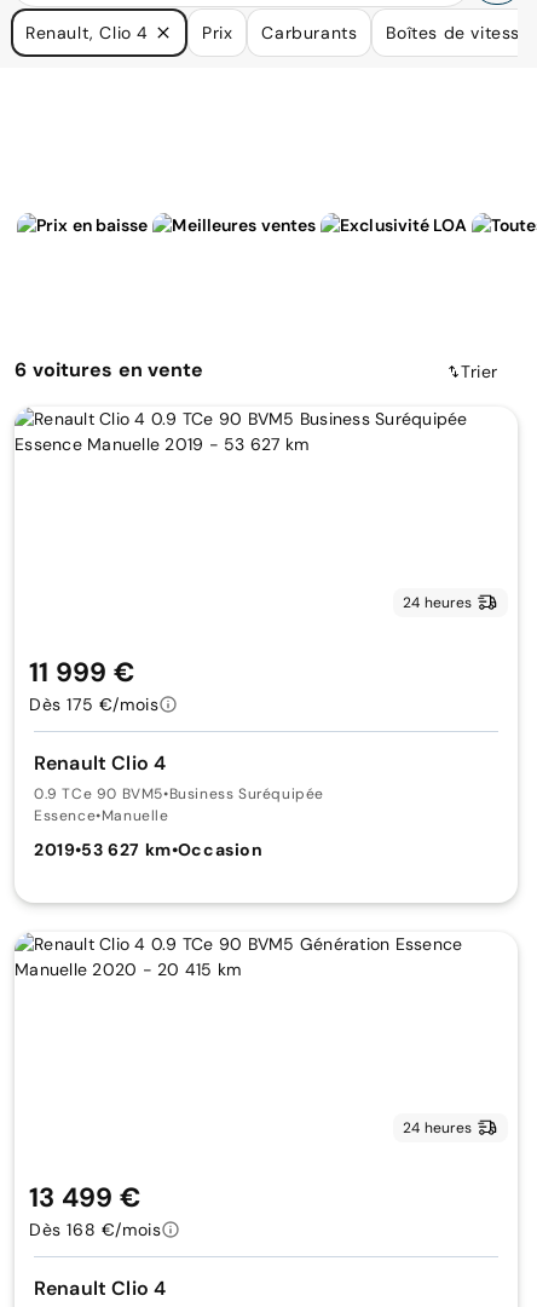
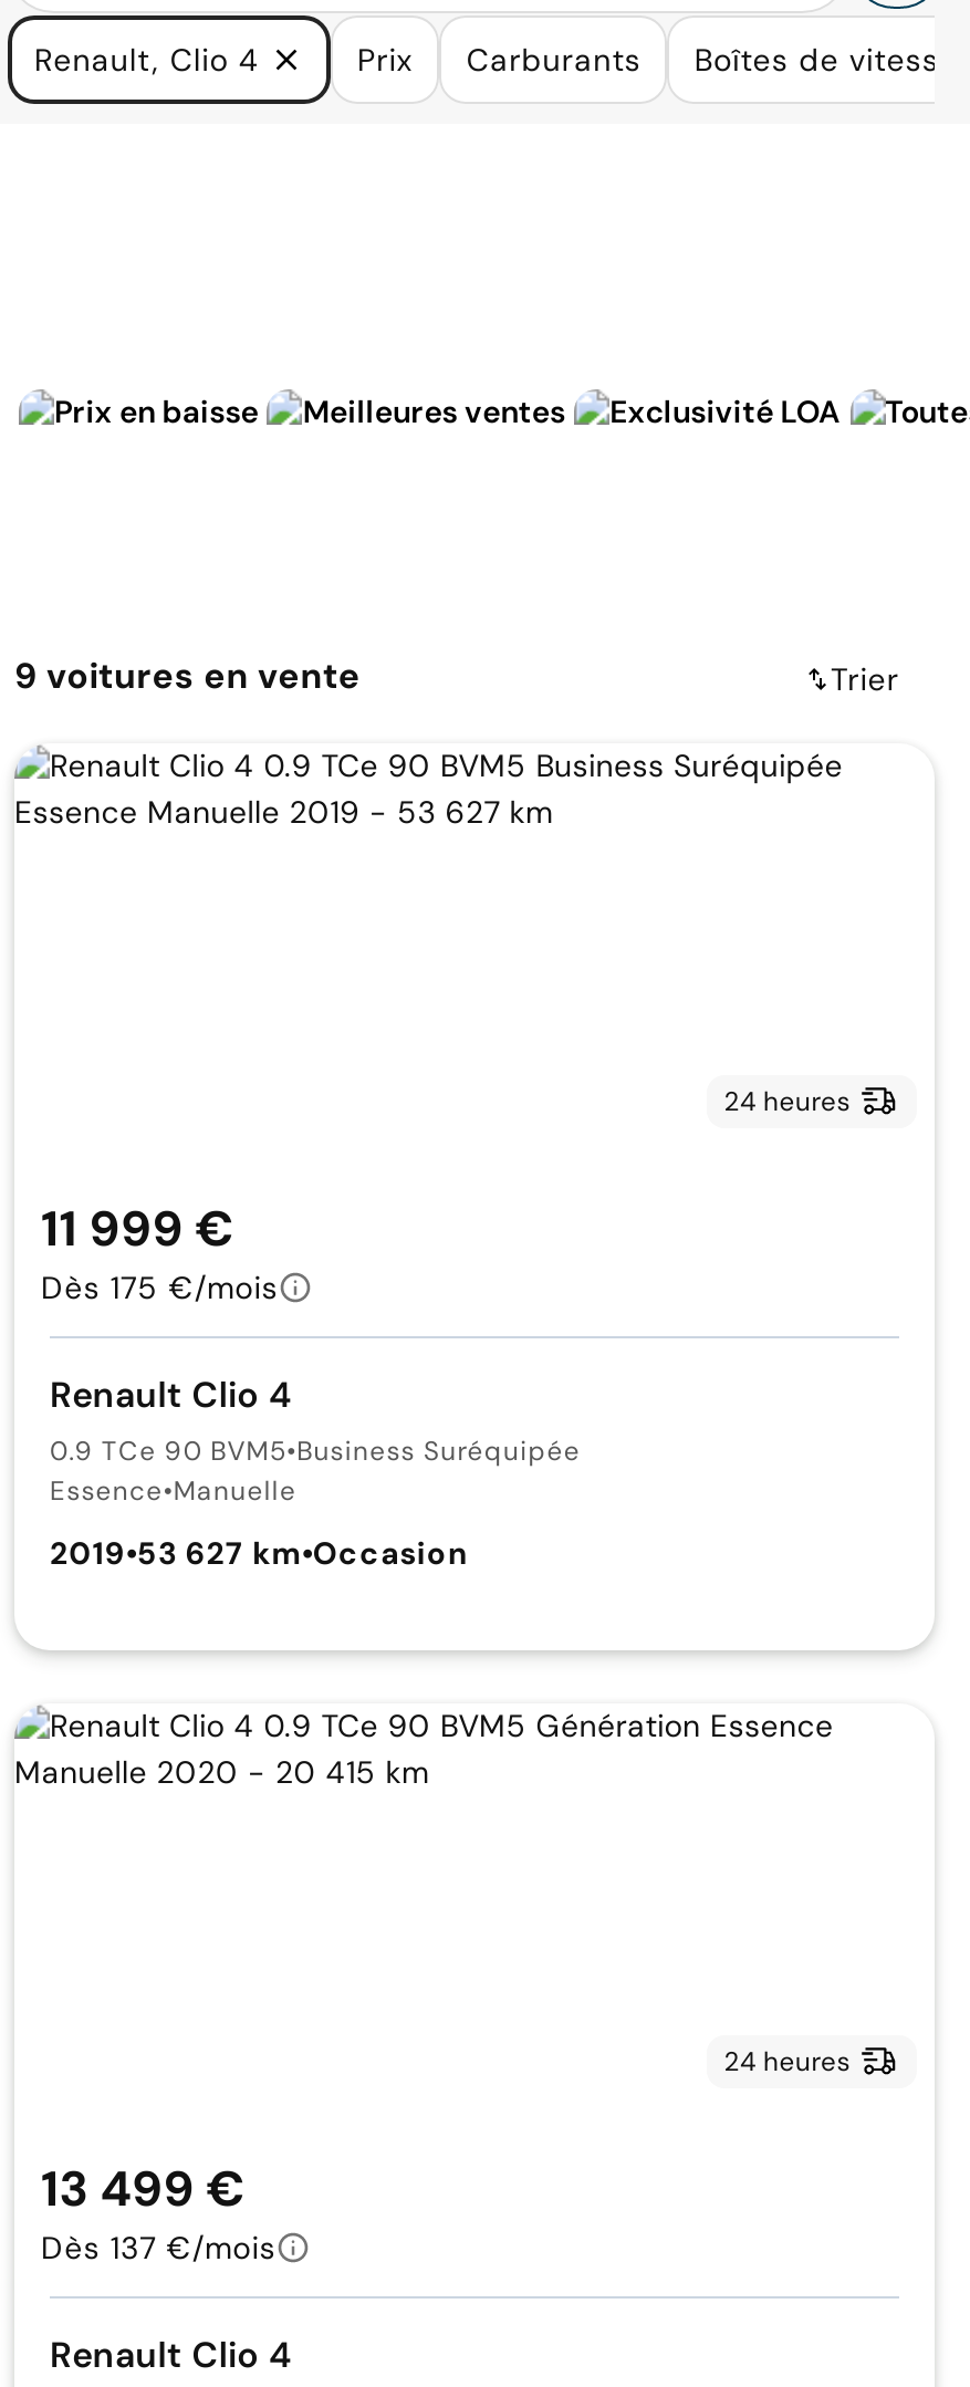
[15,357,204,383] 6 voitures en vente -> [14,653,361,700] 9 voitures en vente
[29,1218,161,1240] Dès 168 €/mois -> [41,2227,276,2267] Dès 137 €/mois

